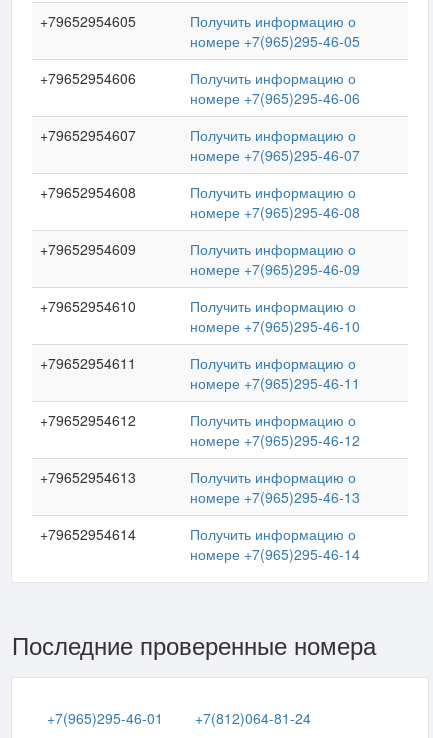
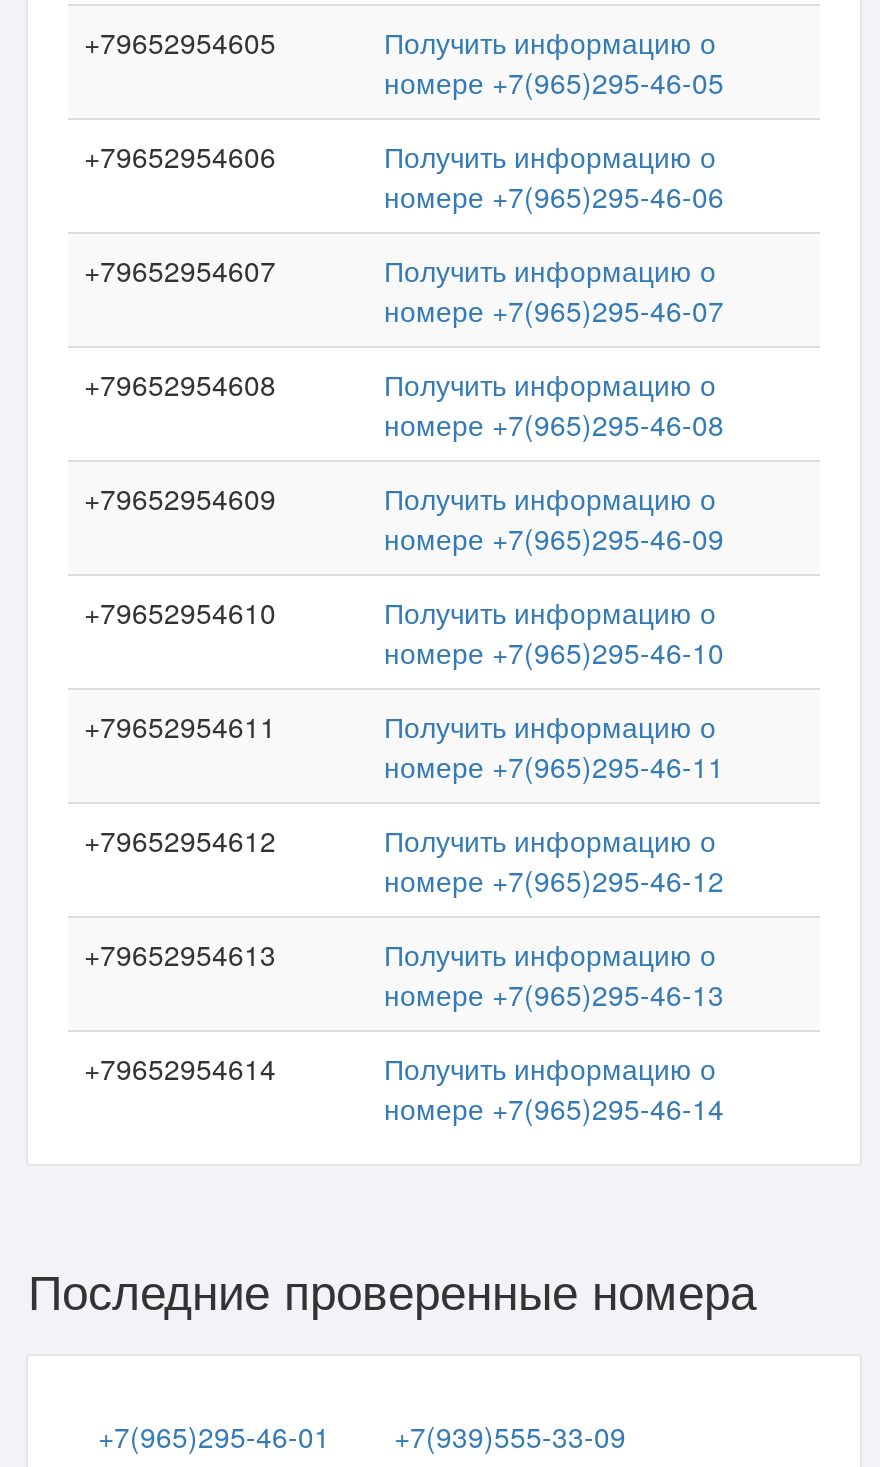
[47,708,311,728] +7(965)295-46-01 +7(812)064-81-24 -> [98,1416,626,1456] +7(965)295-46-01 +7(939)555-33-09

